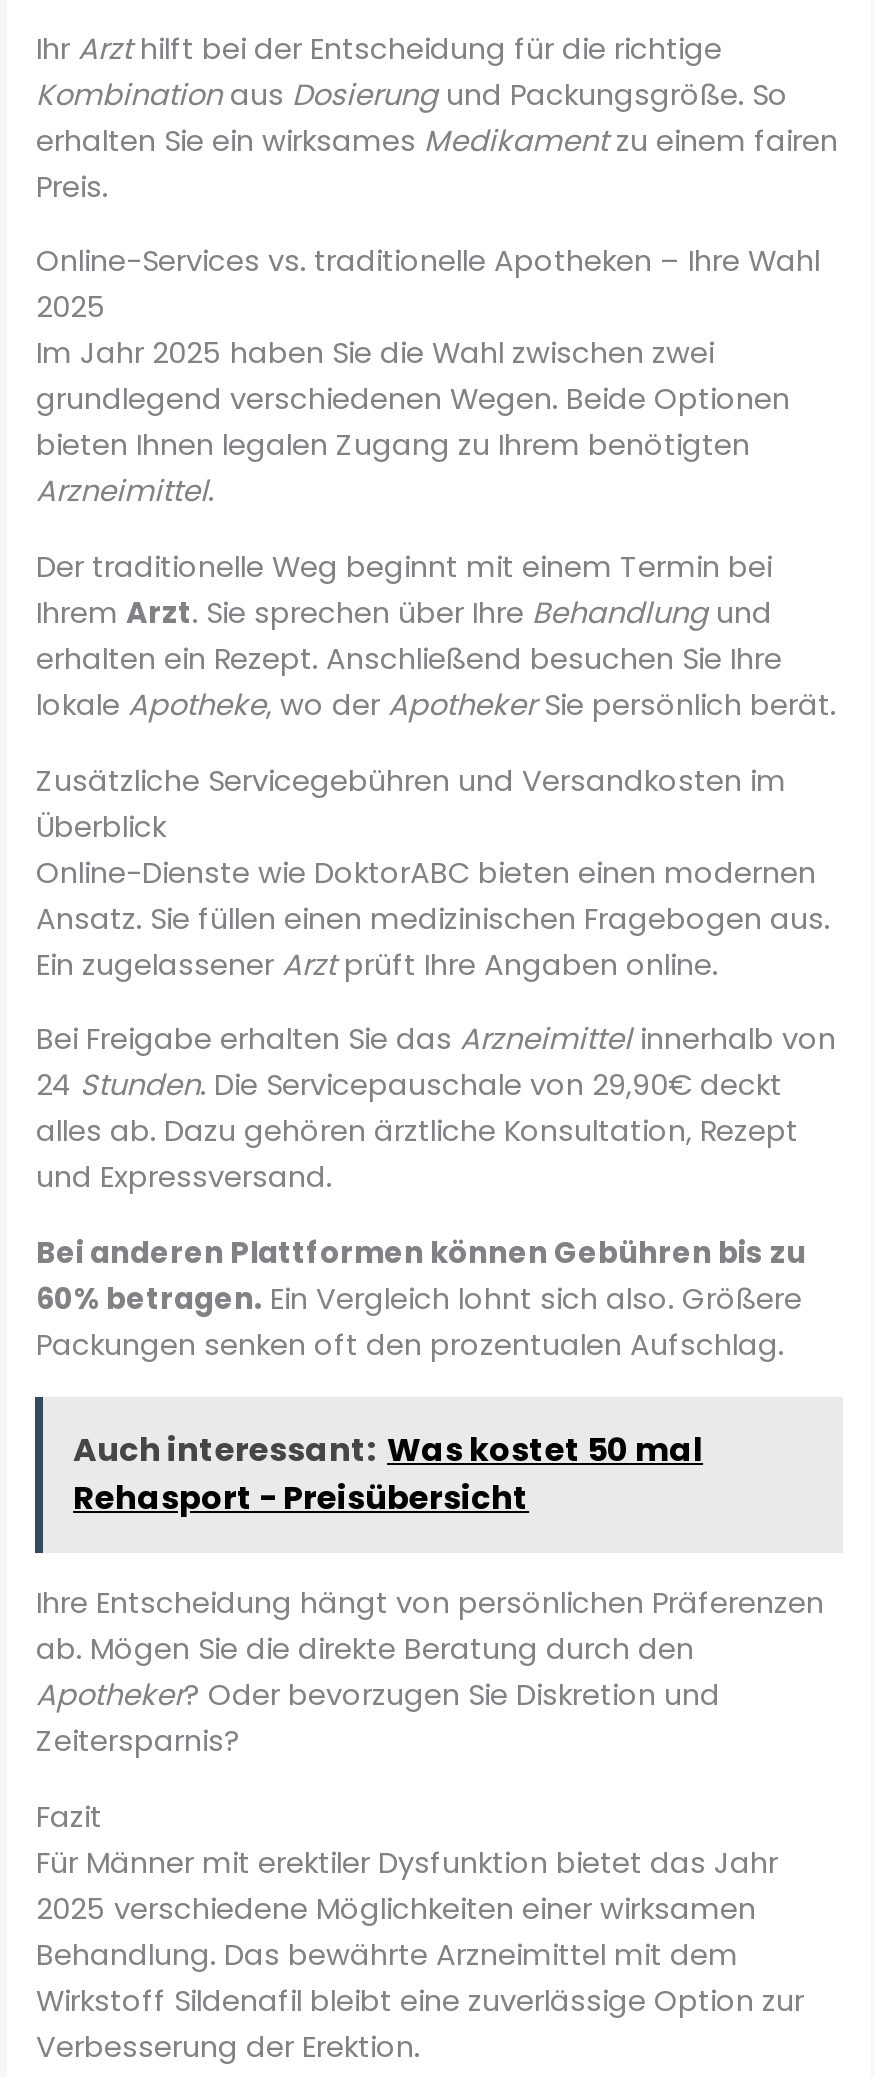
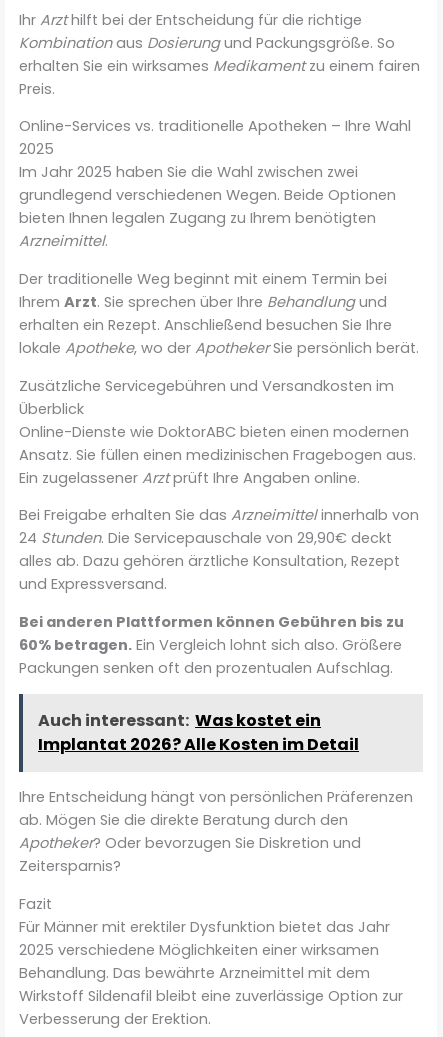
[73,1427,703,1521] Auch interessant: Was kostet 50 mal | Rehasport - Preisübersicht -> [38,709,359,756] Auch interessant: Was kostet ein | Implantat 2026? Alle Kosten im Detail

